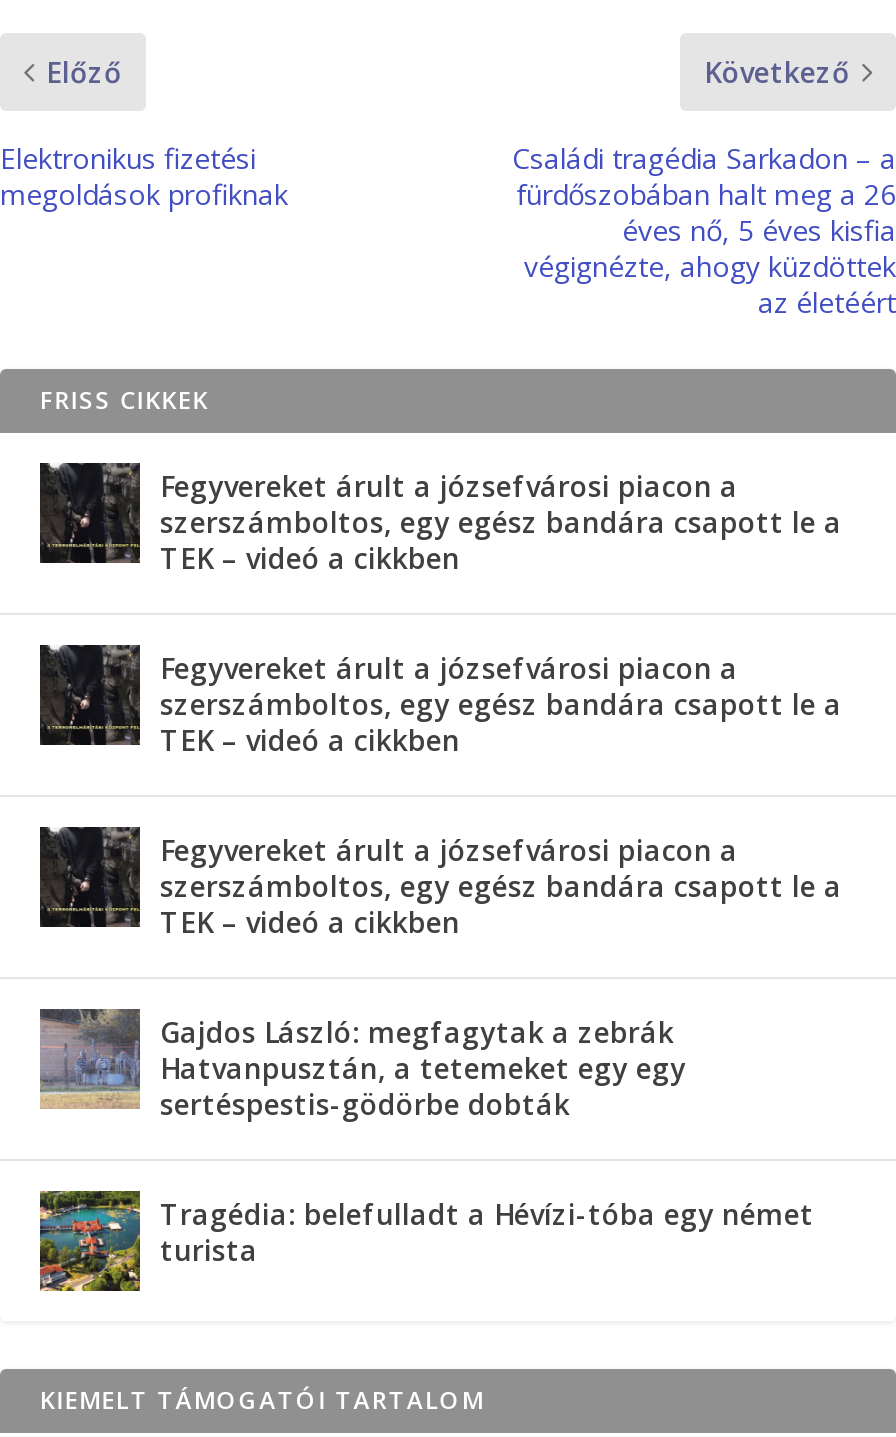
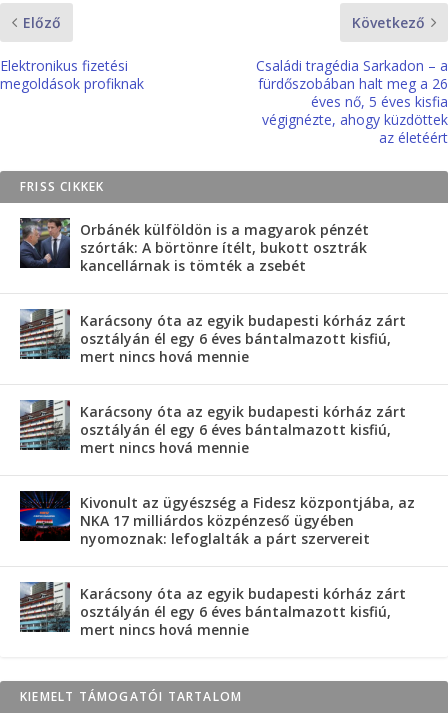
[42,463,842,578] [image] | Fegyvereket árult a józsefvárosi piacon a | szerszámboltos, egy egész bandára csapott le a | TEK – videó a cikkben -> [19,217,369,275] [image] | Orbánék külföldön is a magyarok pénzét | szórták: A börtönre ítélt, bukott osztrák | kancellárnak is tömték a zsebét
[38,643,842,760] [image] | Fegyvereket árult a józsefvárosi piacon a | szerszámboltos, egy egész bandára csapott le a | TEK – videó a cikkben -> [19,308,406,366] [image] | Karácsony óta az egyik budapesti kórház zárt | osztályán él egy 6 éves bántalmazott kisfiú, | mert nincs hová mennie
[38,825,842,942] [image] | Fegyvereket árult a józsefvárosi piacon a | szerszámboltos, egy egész bandára csapott le a | TEK – videó a cikkben -> [19,399,406,457] [image] | Karácsony óta az egyik budapesti kórház zárt | osztályán él egy 6 éves bántalmazott kisfiú, | mert nincs hová mennie
[38,1007,686,1124] [image] | Gajdos László: megfagytak a zebrák | Hatvanpusztán, a tetemeket egy egy | sertéspestis-gödörbe dobták -> [19,490,415,548] [image] | Kivonult az ügyészség a Fidesz központjába, az | NKA 17 milliárdos közpénzeső ügyében | nyomoznak: lefoglalták a párt szervereit
[38,1189,814,1293] [image] | Tragédia: belefulladt a Hévízi-tóba egy német | turista -> [20,581,406,639] [image] | Karácsony óta az egyik budapesti kórház zárt | osztályán él egy 6 éves bántalmazott kisfiú, | mert nincs hová mennie

